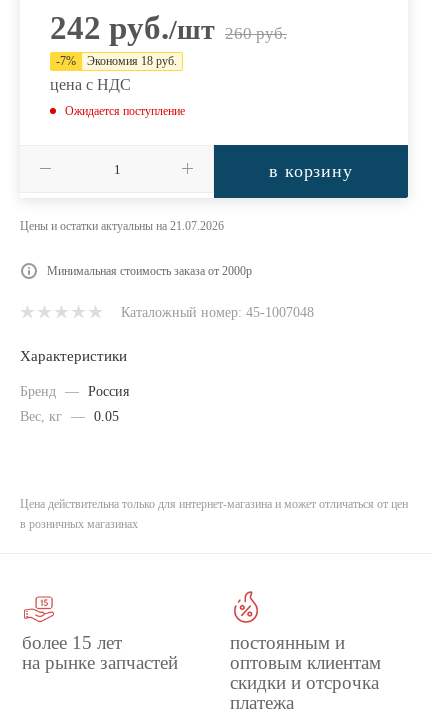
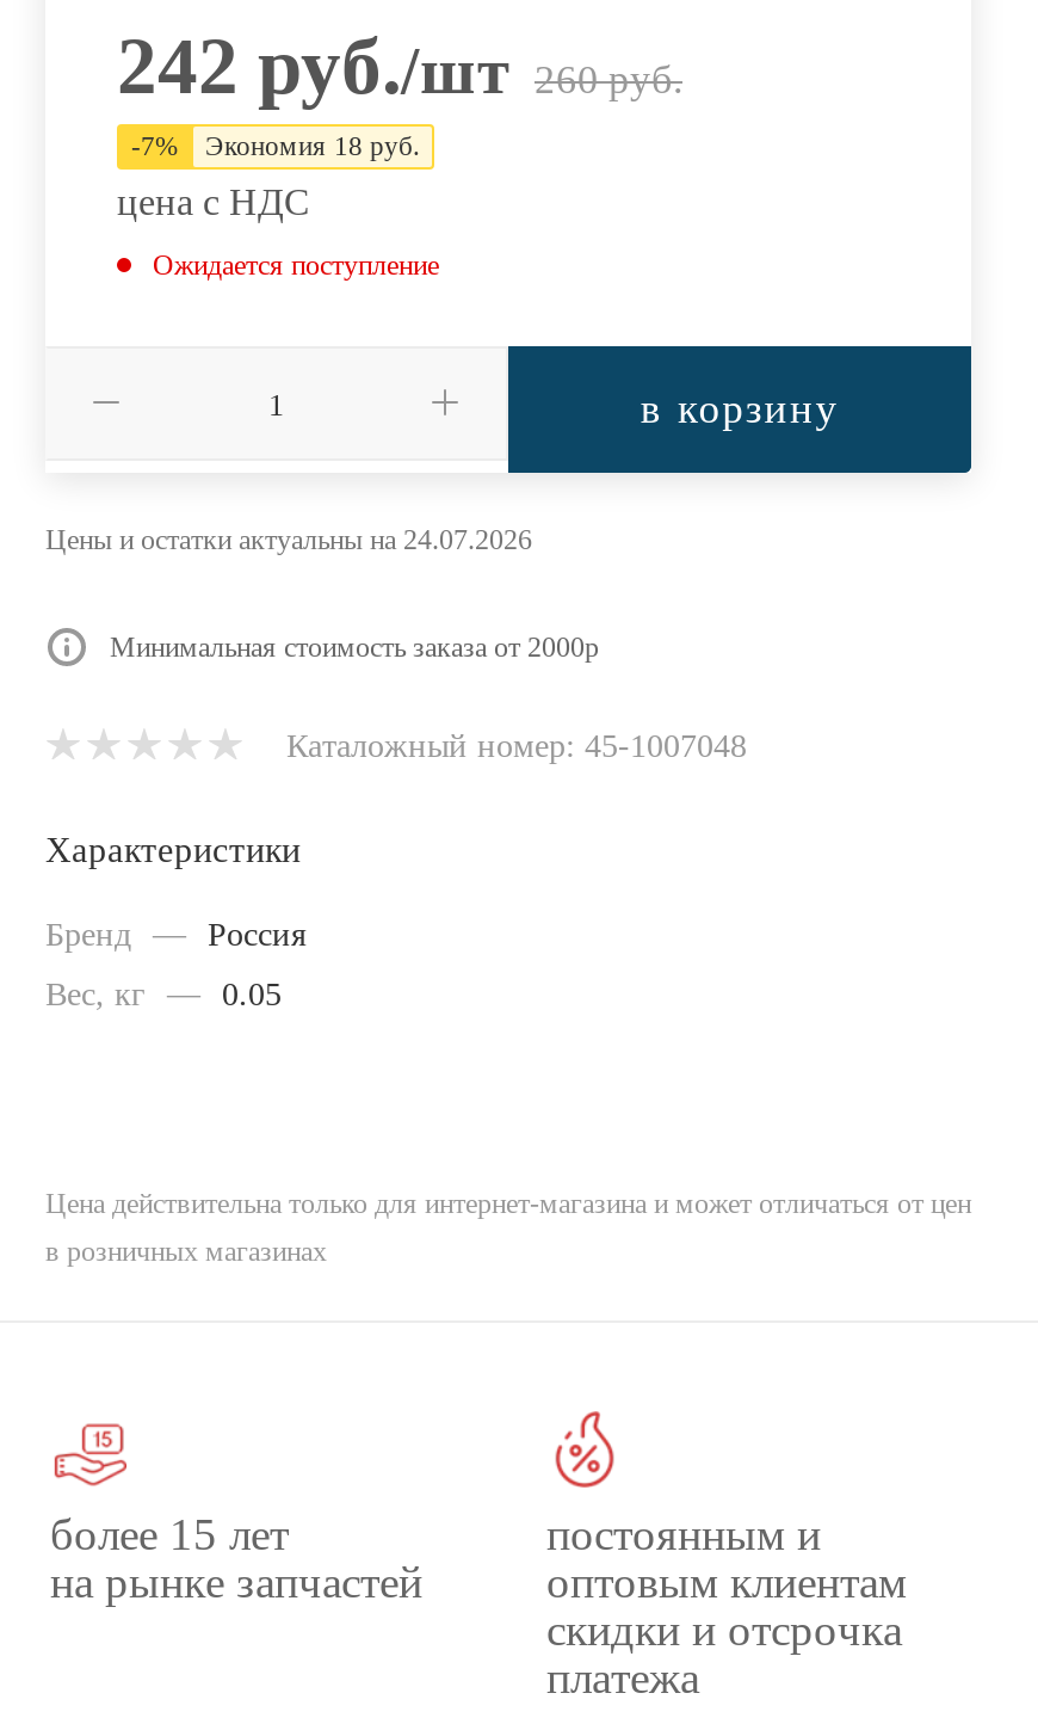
[20,219,224,233] Цены и остатки актуальны на 21.07.2026 -> [45,522,532,555] Цены и остатки актуальны на 24.07.2026

